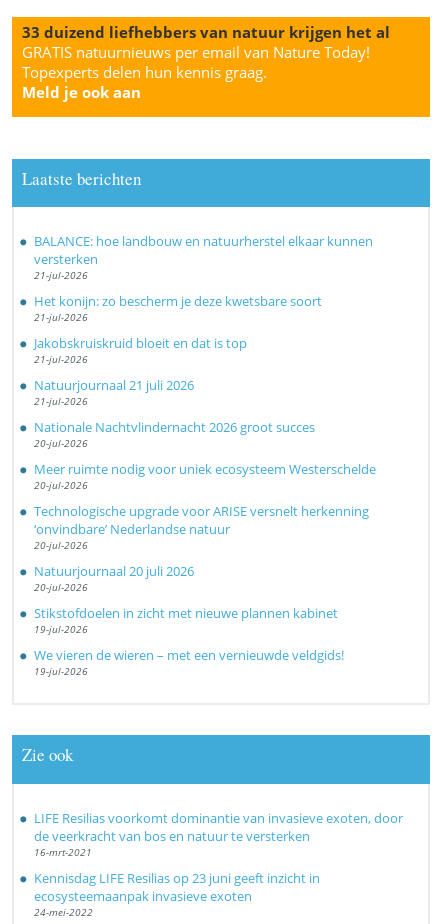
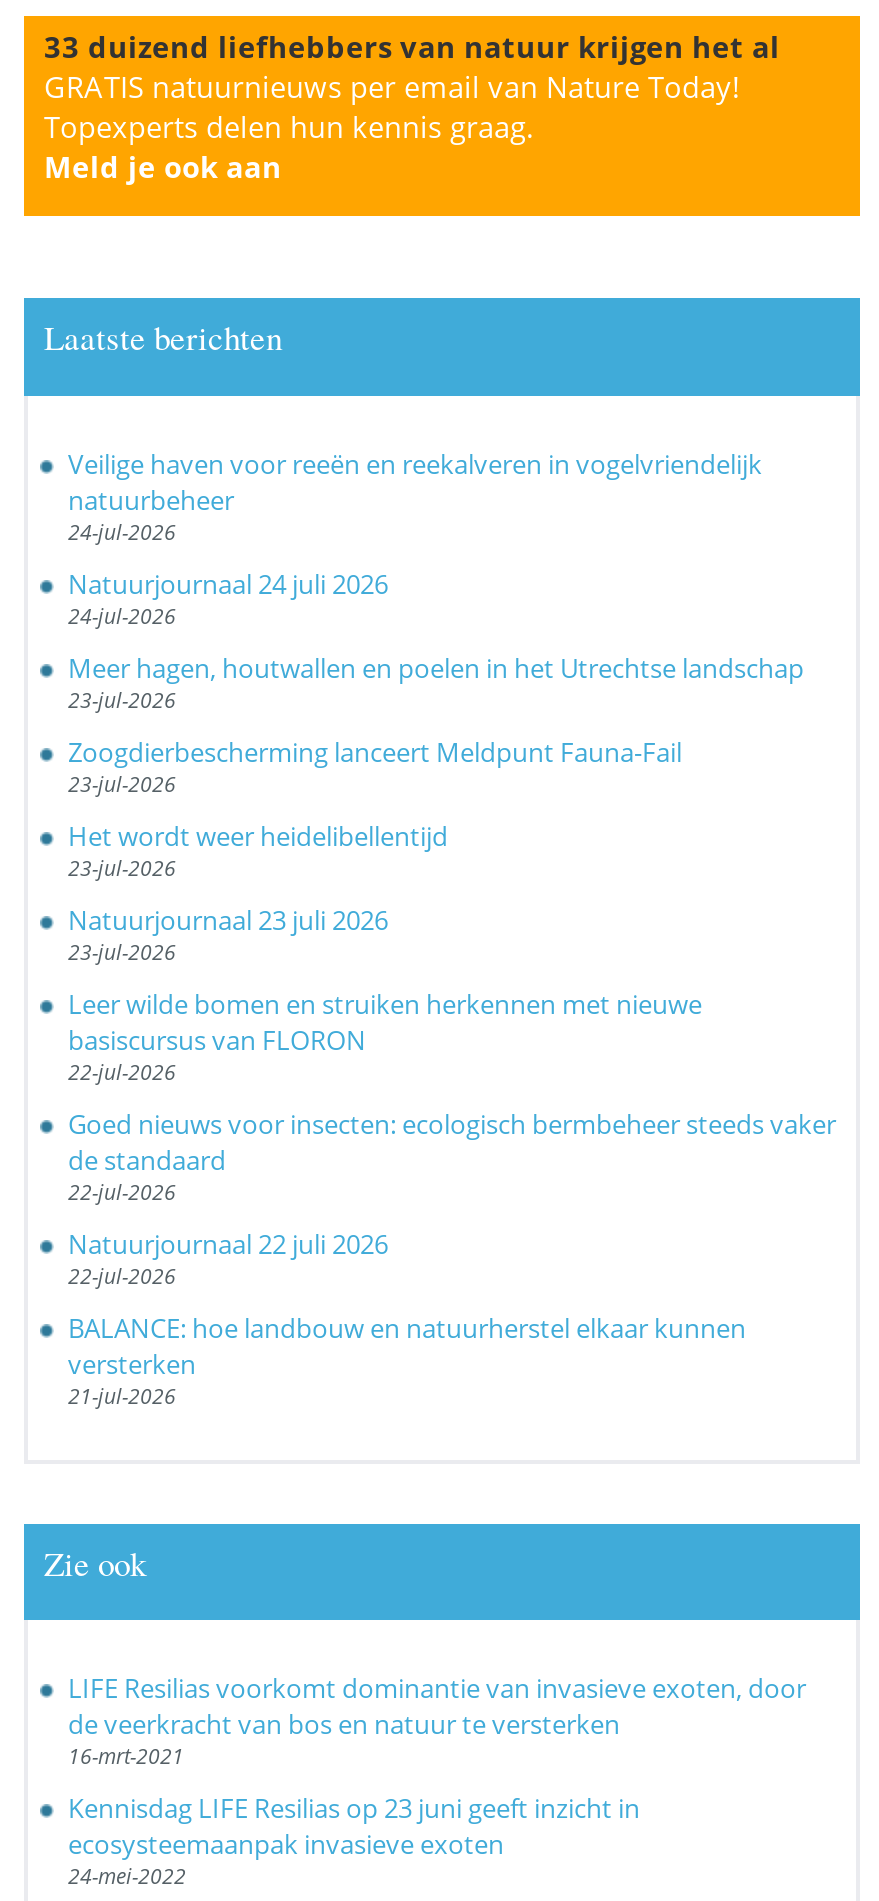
none -> [68,446,836,1290] Veilige haven voor reeën en reekalveren in vogelvriendelijk | natuurbeheer | 24-jul-2026 | Natuurjournaal 24 juli 2026 | 24-jul-2026 | Meer hagen, houtwallen en poelen in het Utrechtse landschap | 23-jul-2026 | Zoogdierbescherming lanceert Meldpunt Fauna-Fail | 23-jul-2026 | Het wordt weer heidelibellentijd | 23-jul-2026 | Natuurjournaal 23 juli 2026 | 23-jul-2026 | Leer wilde bomen en struiken herkennen met nieuwe | basiscursus van FLORON | 22-jul-2026 | Goed nieuws voor insecten: ecologisch bermbeheer steeds vaker | de standaard | 22-jul-2026 | Natuurjournaal 22 juli 2026 | 22-jul-2026
moved [34,232,373,282] -> [68,1310,746,1410]: BALANCE: hoe landbouw en natuurherstel elkaar kunnen | versterken | 21-jul-2026
[34,292,376,678] Het konijn: zo bescherm je deze kwetsbare soort | 21-jul-2026 | Jakobskruiskruid bloeit en dat is top | 21-jul-2026 | Natuurjournaal 21 juli 2026 | 21-jul-2026 | Nationale Nachtvlindernacht 2026 groot succes | 20-jul-2026 | Meer ruimte nodig voor uniek ecosysteem Westerschelde | 20-jul-2026 | Technologische upgrade voor ARISE versnelt herkenning | ‘onvindbare’ Nederlandse natuur | 20-jul-2026 | Natuurjournaal 20 juli 2026 | 20-jul-2026 | Stikstofdoelen in zicht met nieuwe plannen kabinet | 19-jul-2026 | We vieren de wieren – met een vernieuwde veldgids! | 19-jul-2026 -> none

